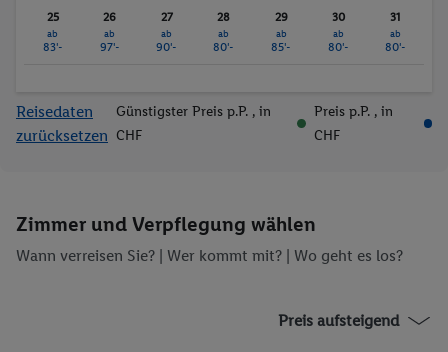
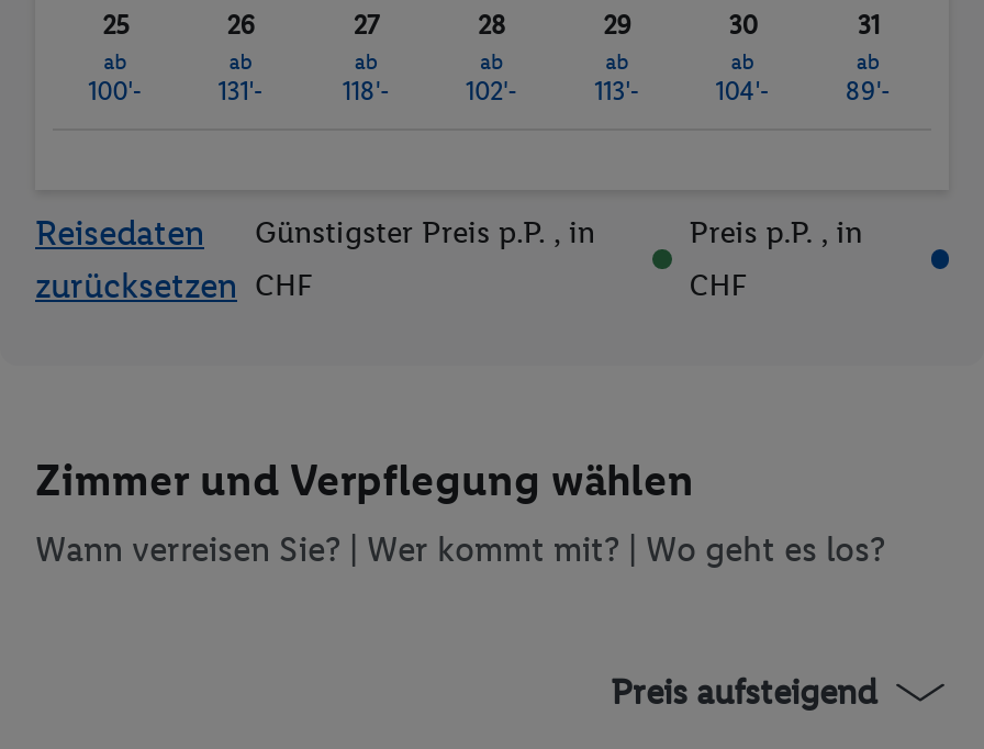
[43,40,63,54] 83'- -> [88,76,143,106] 100'-
[100,40,120,54] 97'- -> [218,76,264,106] 131'-
[156,40,177,54] 90'- -> [342,76,391,106] 118'-
[213,40,234,54] 80'- -> [466,76,518,106] 102'-
[271,40,291,54] 85'- -> [594,76,640,106] 113'-
[328,40,349,54] 80'- -> [716,76,771,106] 104'-
[385,40,406,54] 80'- -> [845,76,892,106] 89'-

